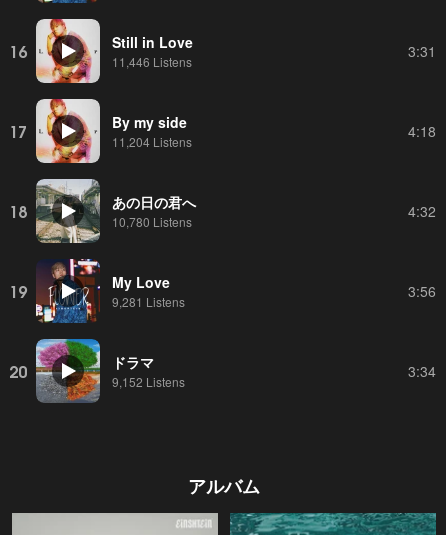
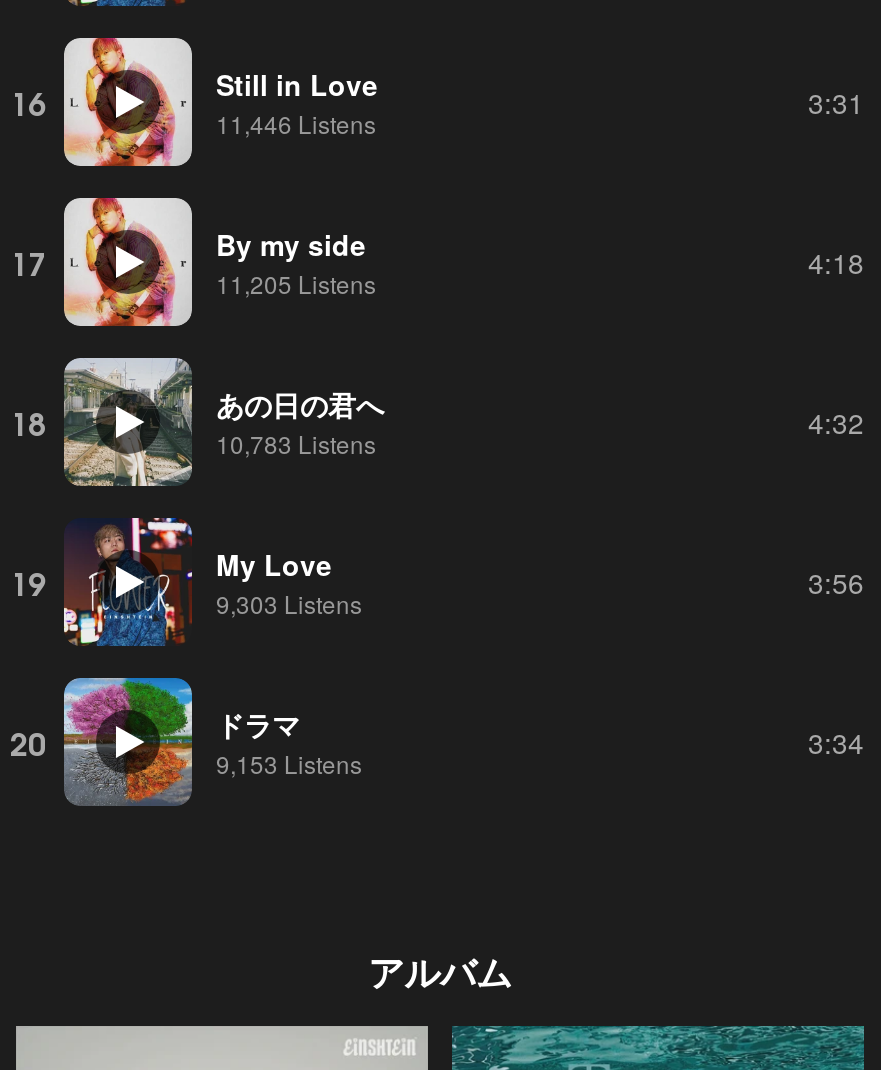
[112,132,192,149] 11,204 Listens -> [216,265,376,299] 11,205 Listens
[112,212,192,229] 10,780 Listens -> [216,425,376,459] 10,783 Listens
[112,292,185,309] 9,281 Listens -> [216,585,362,619] 9,303 Listens
[112,372,185,389] 9,152 Listens -> [216,745,362,779] 9,153 Listens

